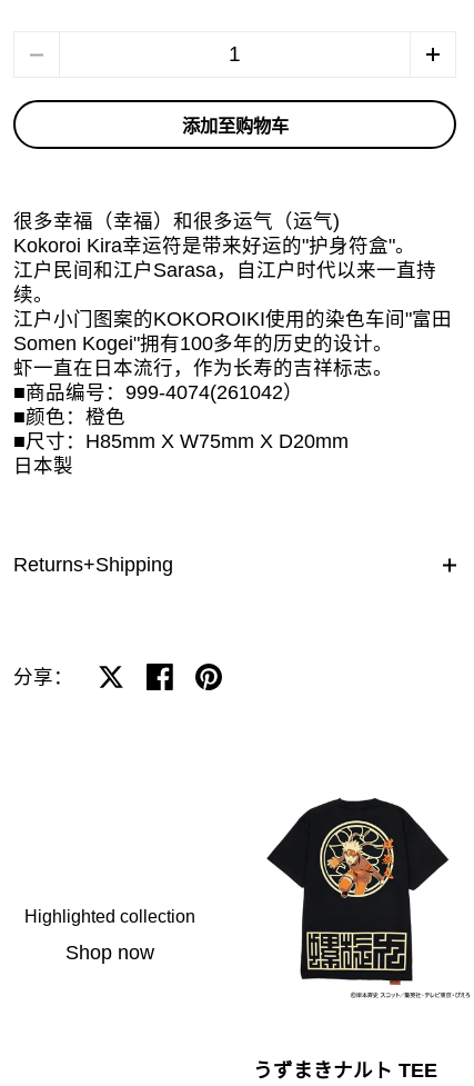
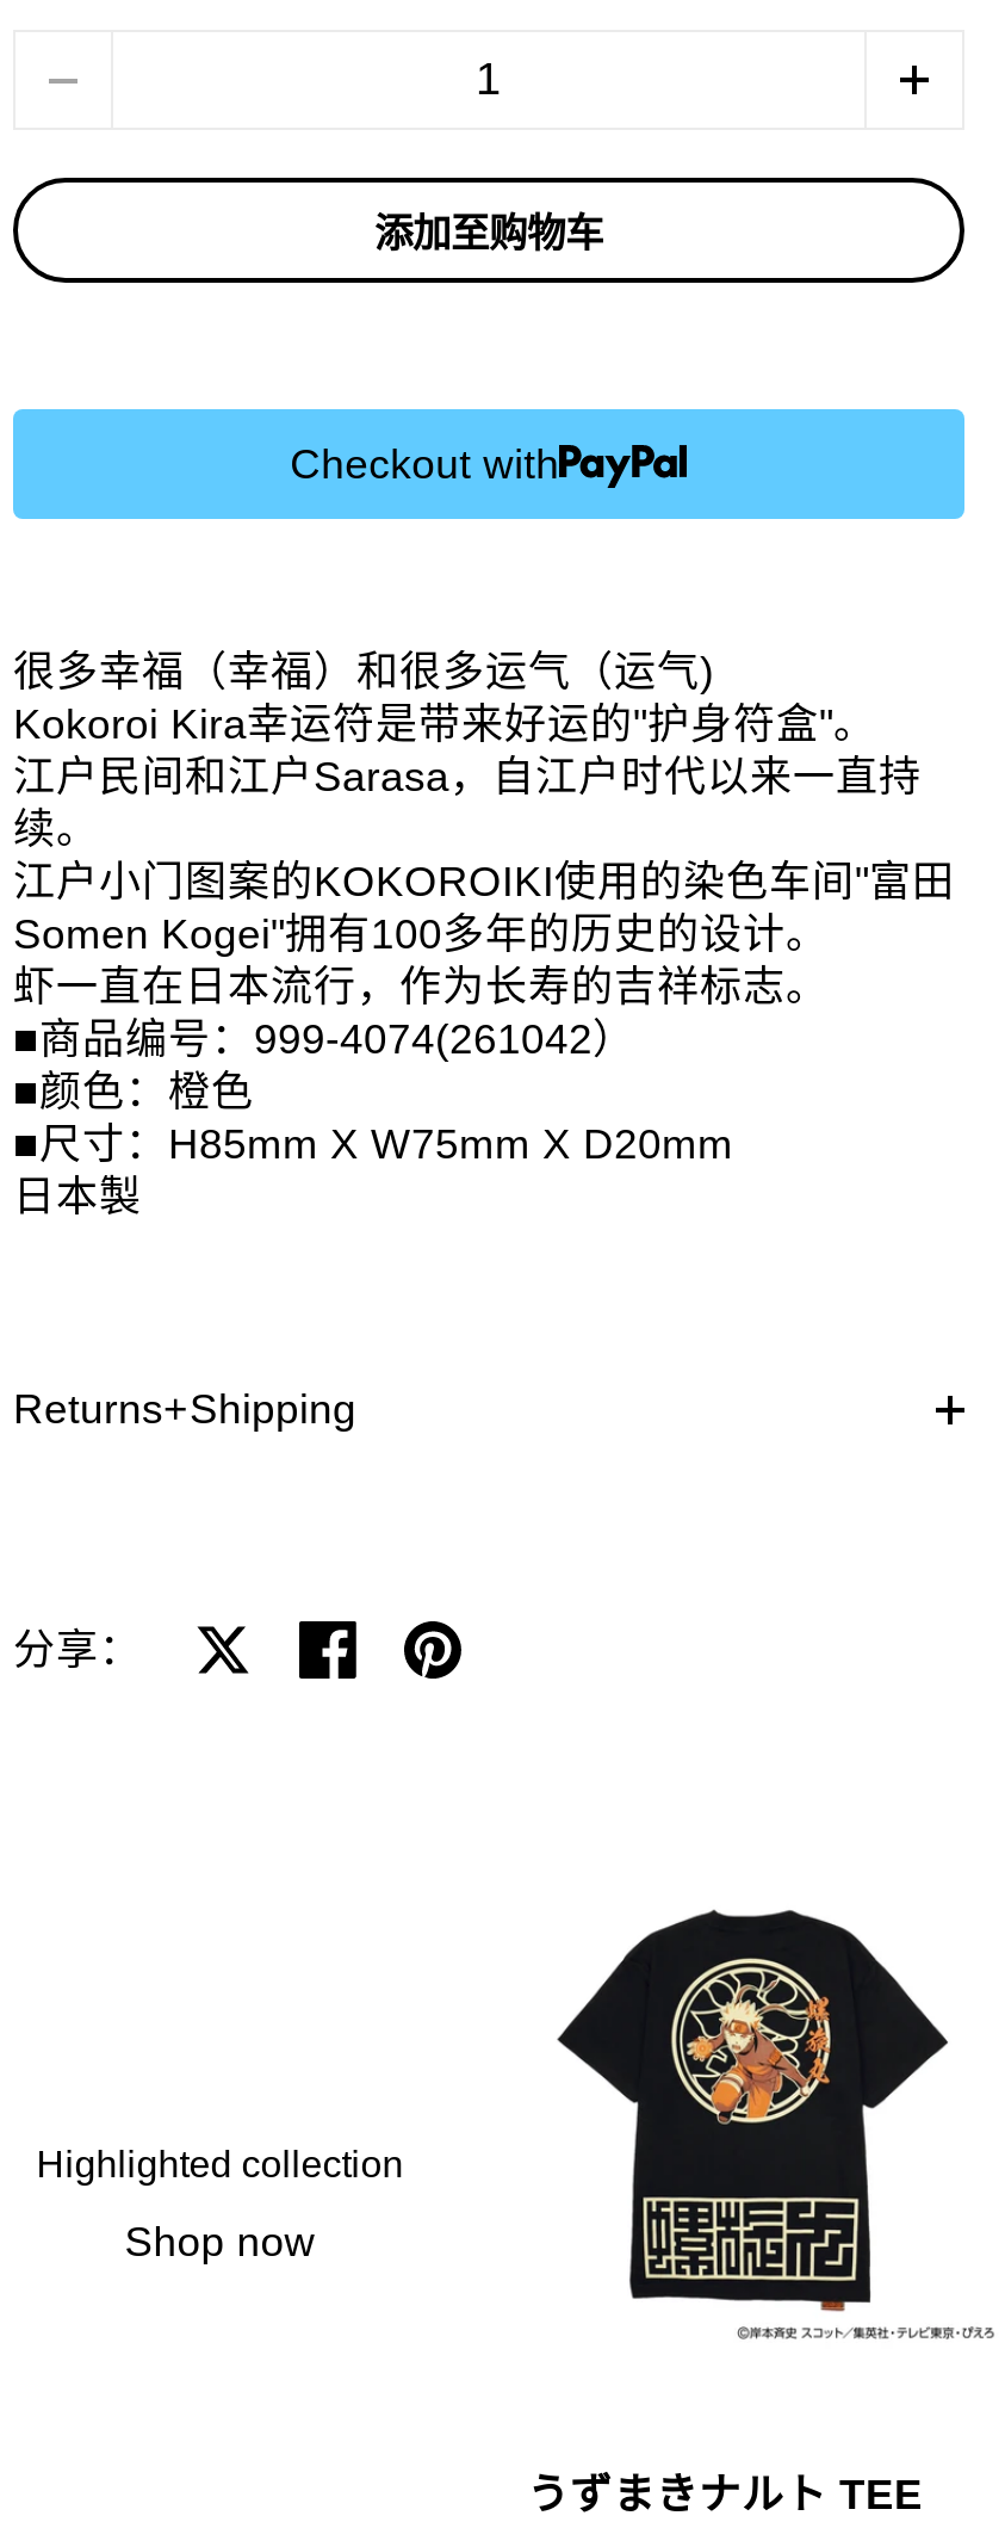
none -> [290,441,560,489] Checkout with

